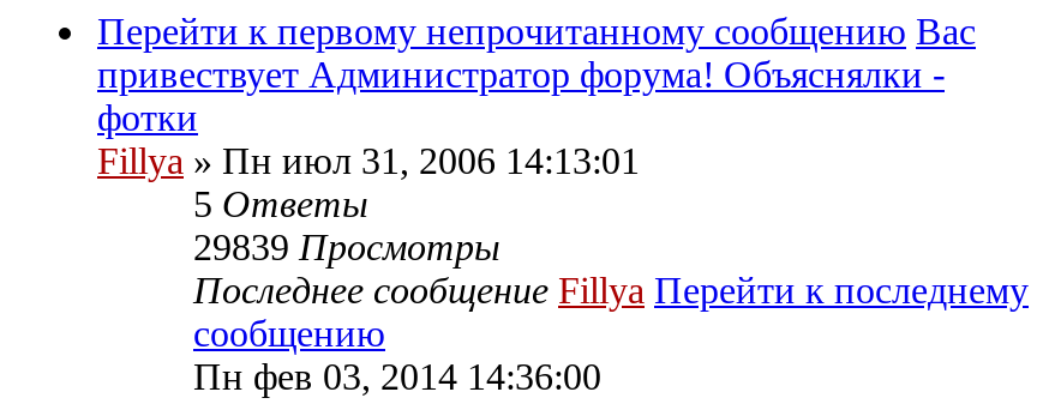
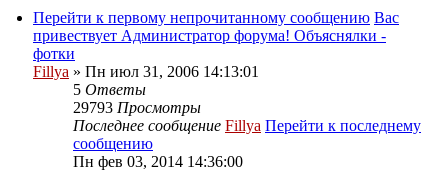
[193,226,500,267] 29839 Просмотры -> [73,99,201,116] 29793 Просмотры

